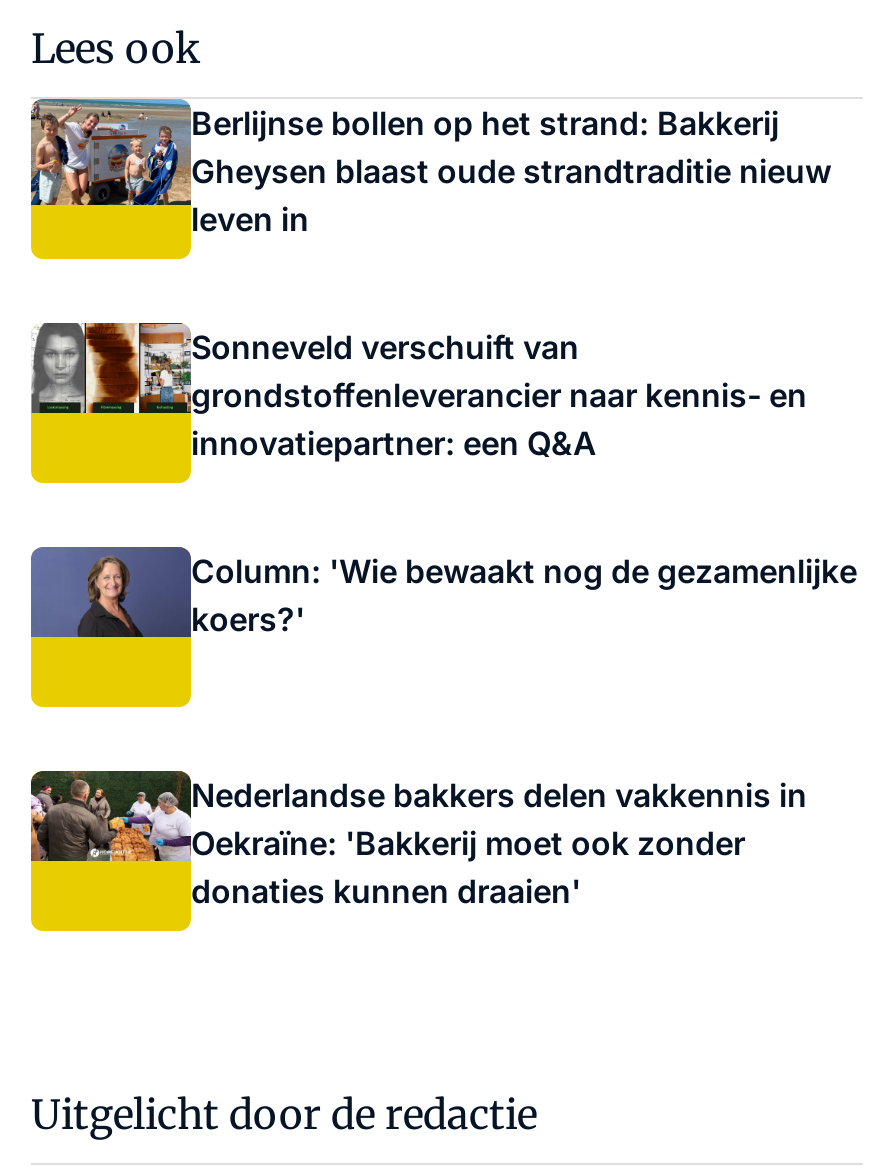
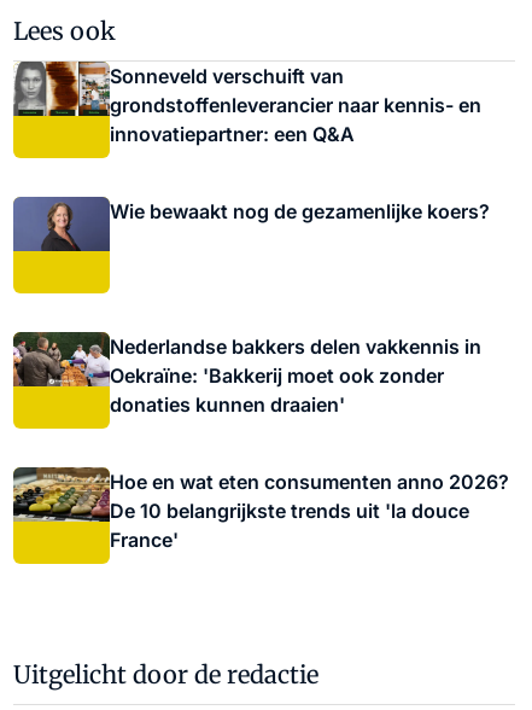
[29,97,831,239] [image] | Berlijnse bollen op het strand: Bakkerij | Gheysen blaast oude strandtraditie nieuw | leven in -> none
moved [31,319,807,463] -> [13,59,481,146]: [image] | Sonneveld verschuift van | grondstoffenleverancier naar kennis- en | innovatiepartner: een Q&A
moved [61,549,185,637] -> [31,198,106,251]: [image]
[191,551,857,639] Column: 'Wie bewaakt nog de gezamenlijke | koers?' -> [110,199,490,223] Wie bewaakt nog de gezamenlijke koers?
moved [27,769,807,911] -> [11,331,481,416]: [image] | Nederlandse bakkers delen vakkennis in | Oekraïne: 'Bakkerij moet ook zonder | donaties kunnen draaien'
none -> [12,466,509,552] [image] | Hoe en wat eten consumenten anno 2026? | De 10 belangrijkste trends uit 'la douce | France'

